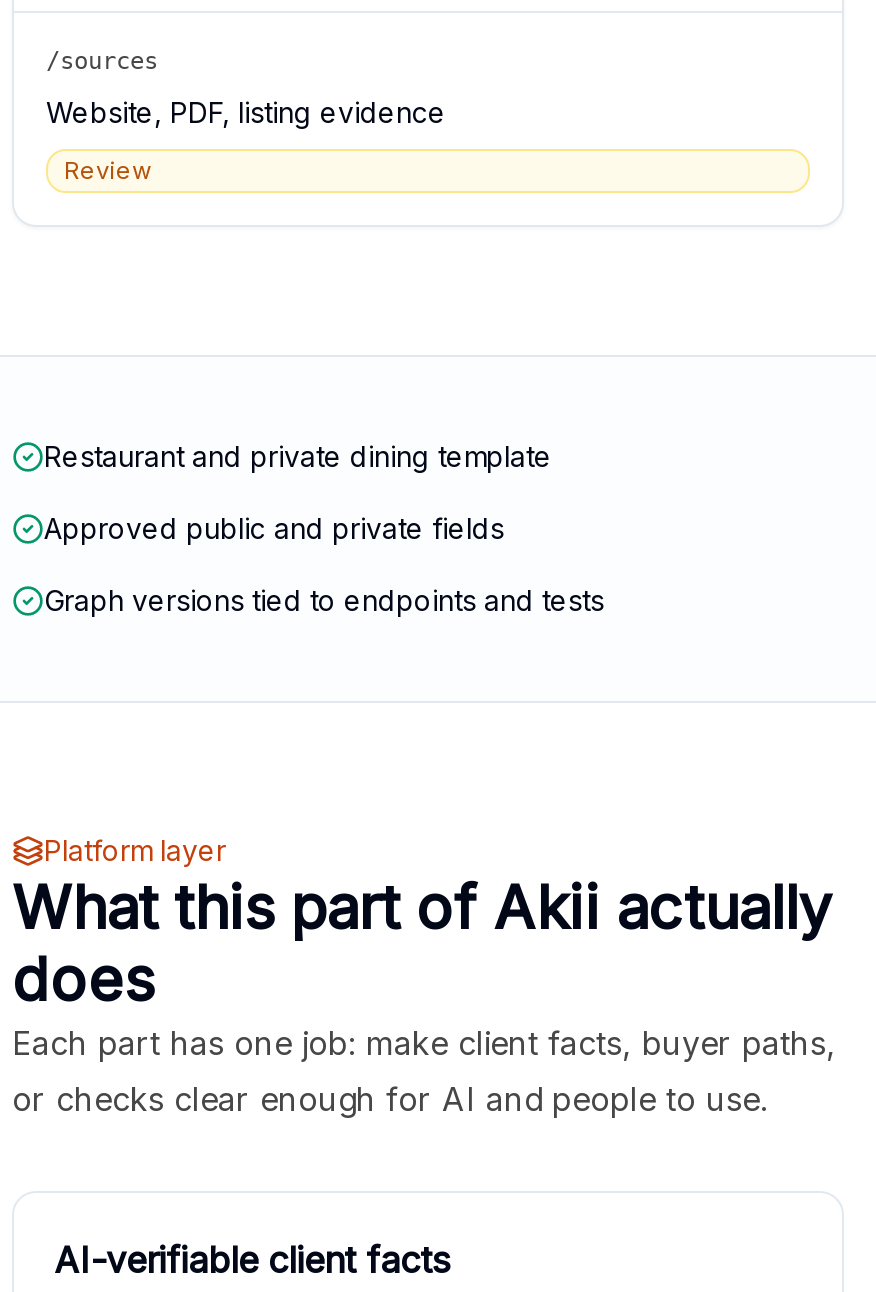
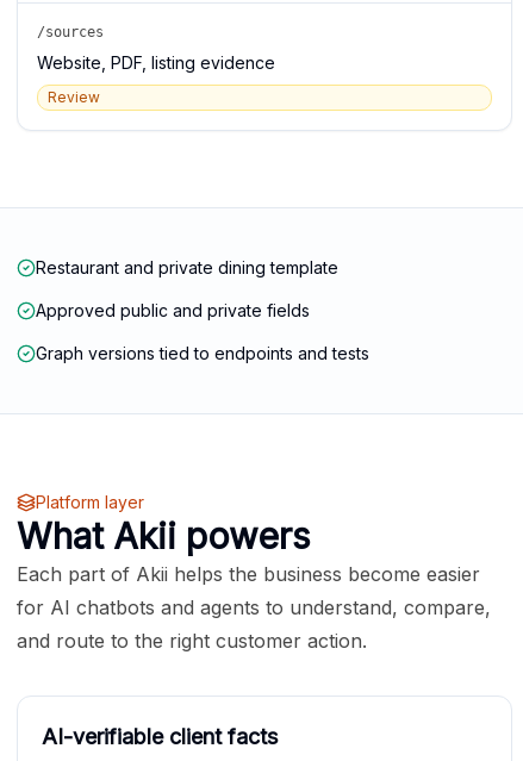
[12,871,836,1119] What this part of Akii actually | does | Each part has one job: make client facts, buyer paths, | or checks clear enough for AI and people to use. -> [17,514,491,653] What Akii powers | Each part of Akii helps the business become easier | for AI chatbots and agents to understand, compare, | and route to the right customer action.

